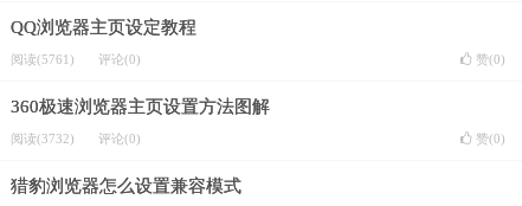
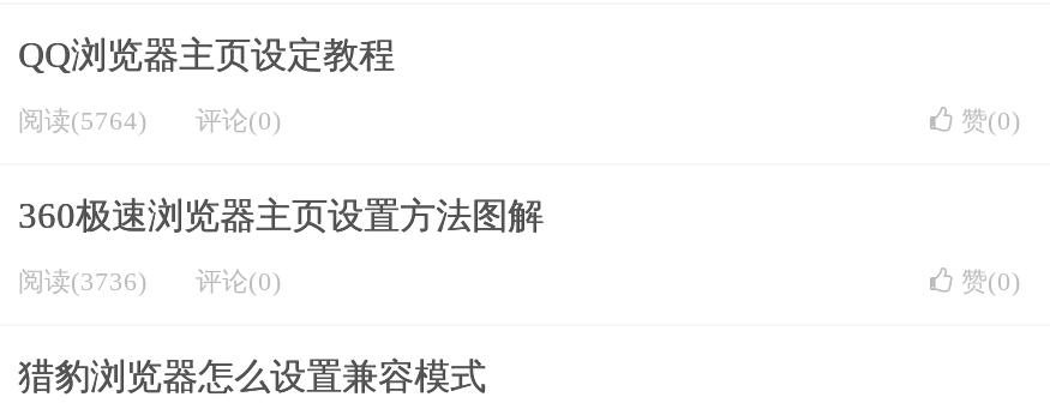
[11,52,141,66] 阅读(5761) 评论(0) -> [18,106,282,134] 阅读(5764) 评论(0)
[11,131,141,146] 阅读(3732) 评论(0) -> [18,266,282,295] 阅读(3736) 评论(0)

